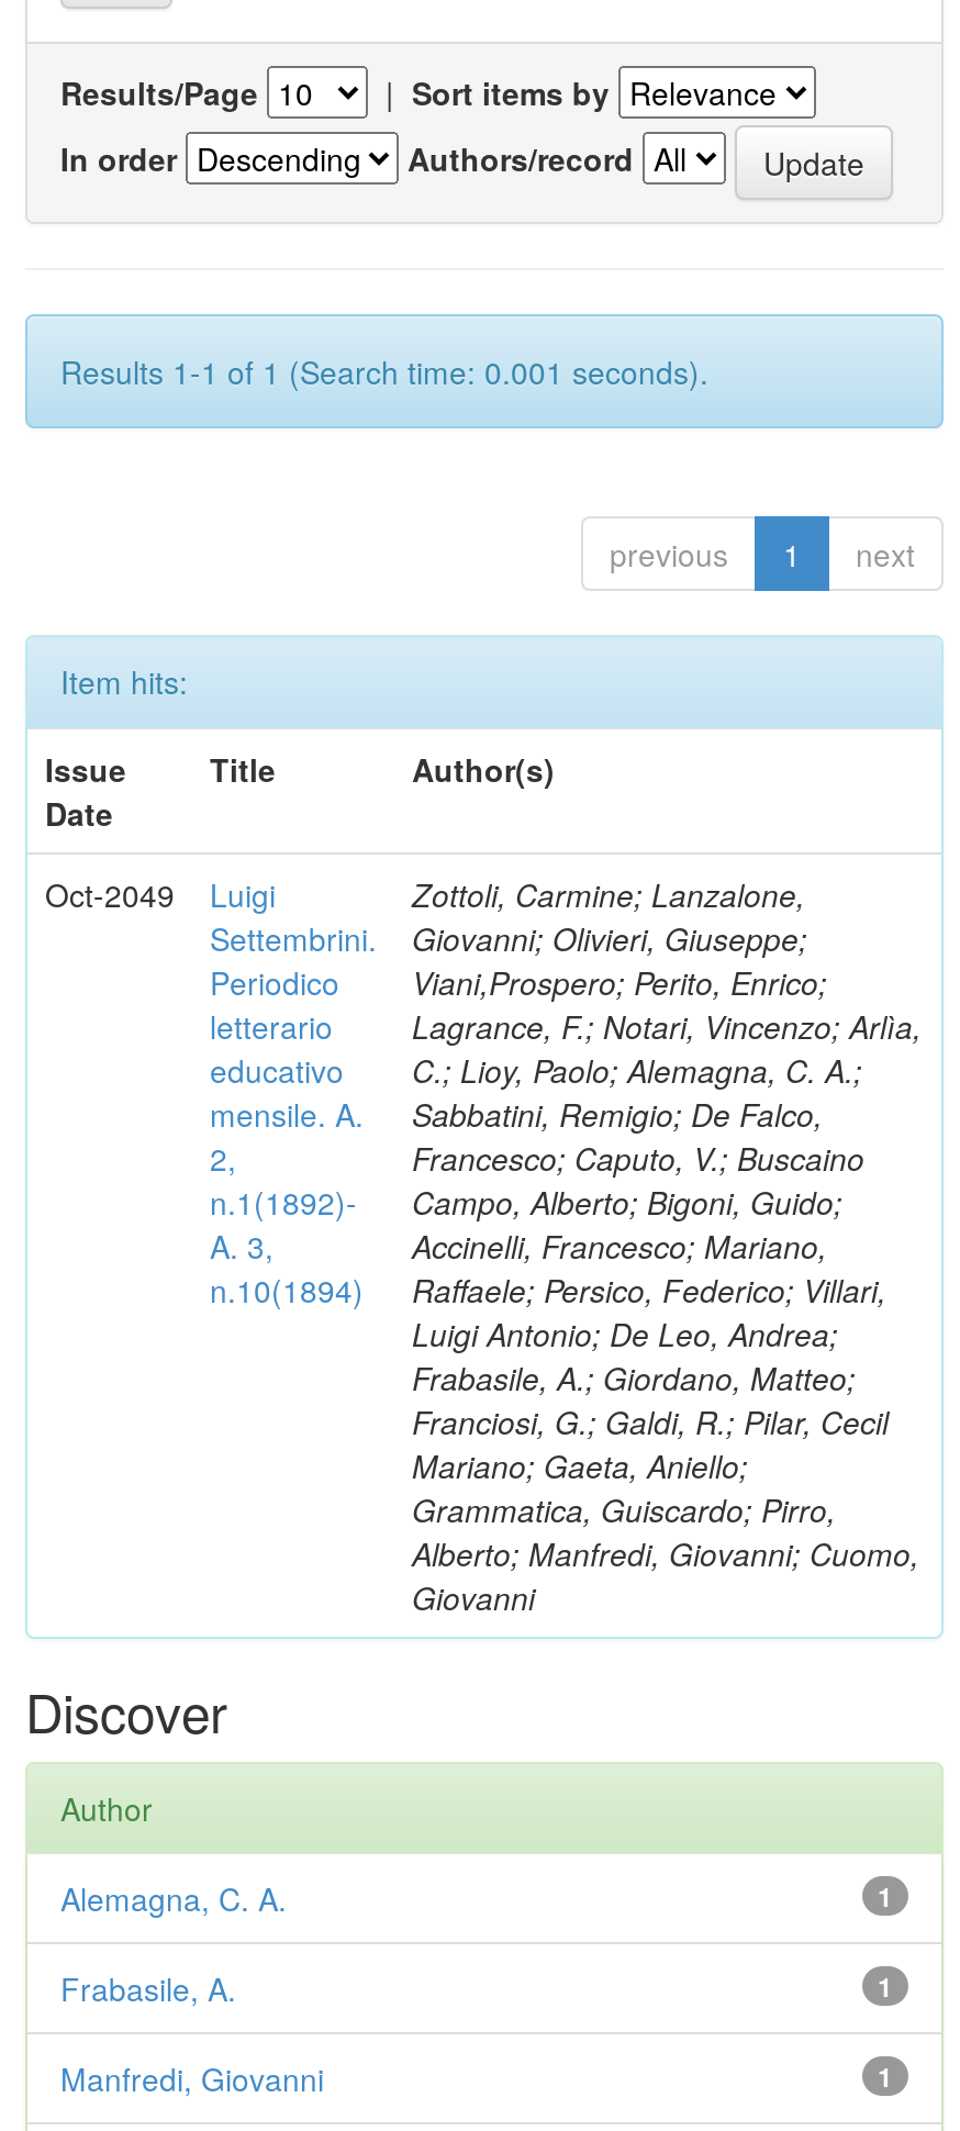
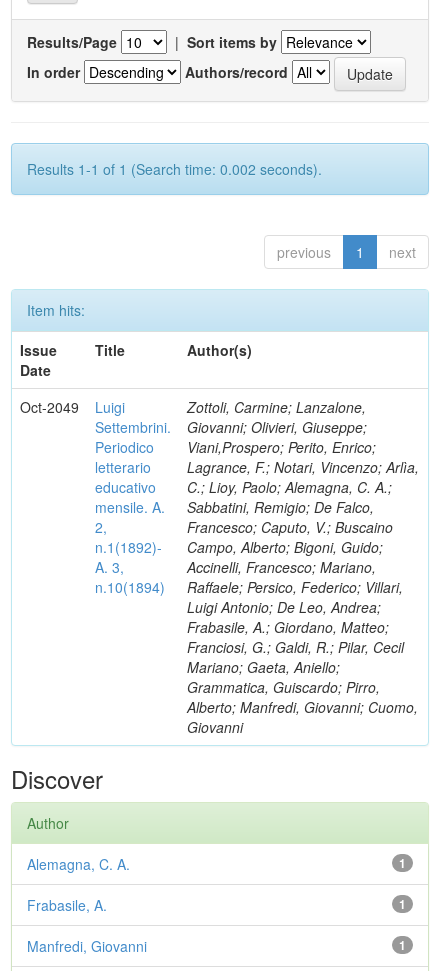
[60,349,708,393] Results 1-1 of 1 (Search time: 0.001 seconds). -> [27,159,322,179] Results 1-1 of 1 (Search time: 0.002 seconds).

